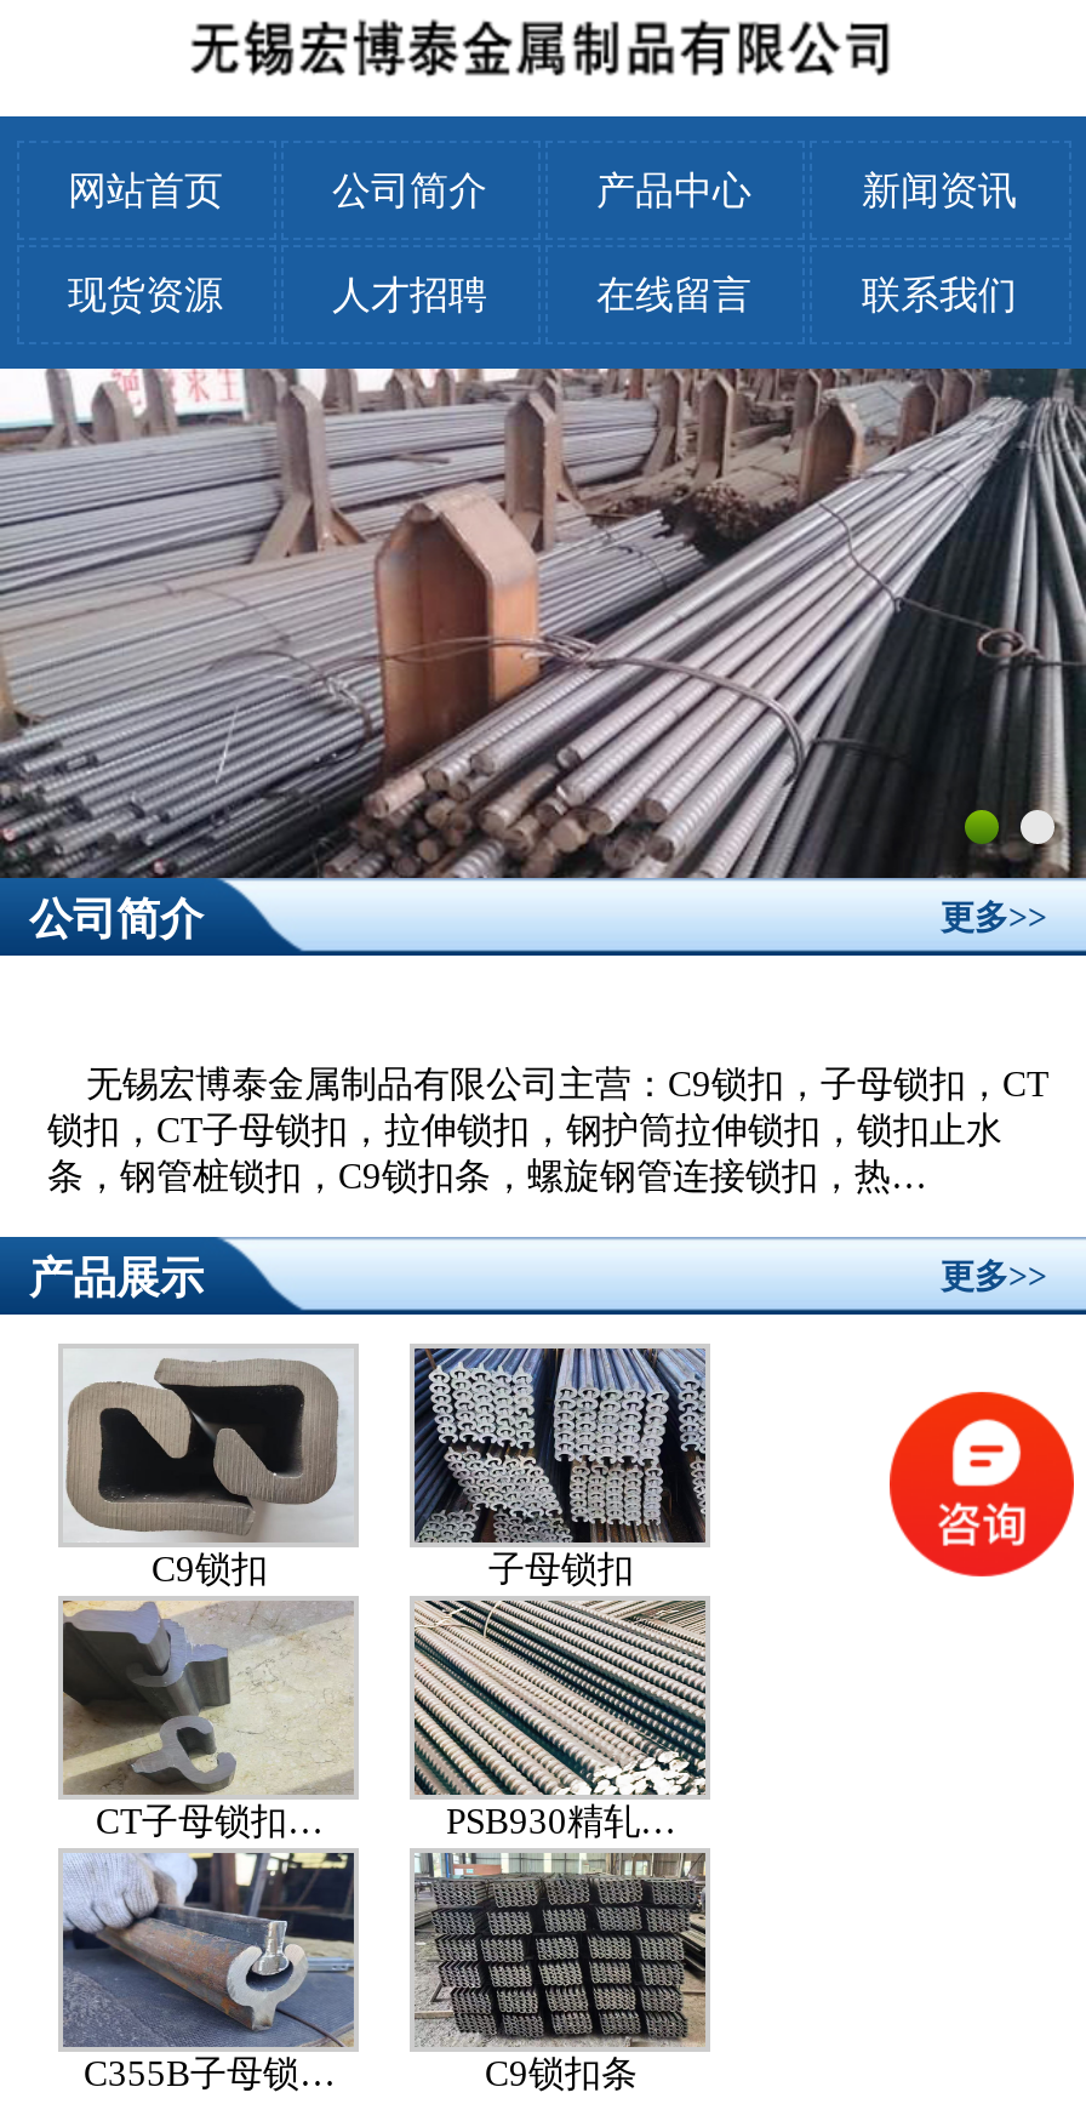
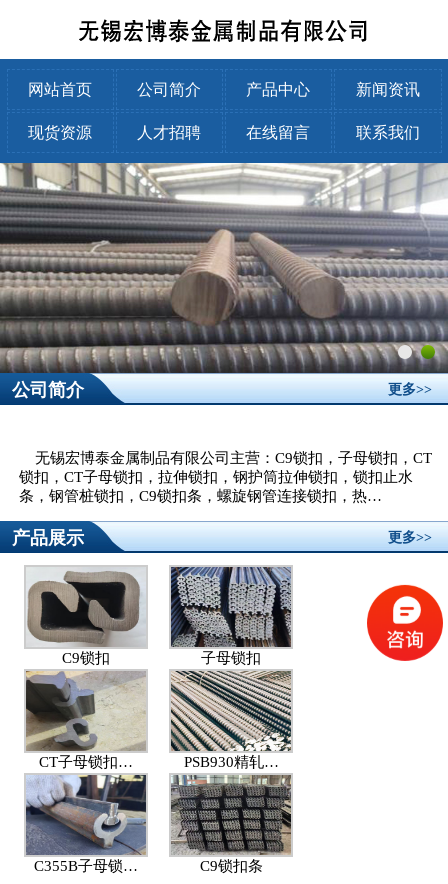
[7,366,1079,880] [image] -> [3,162,445,374] [image]

